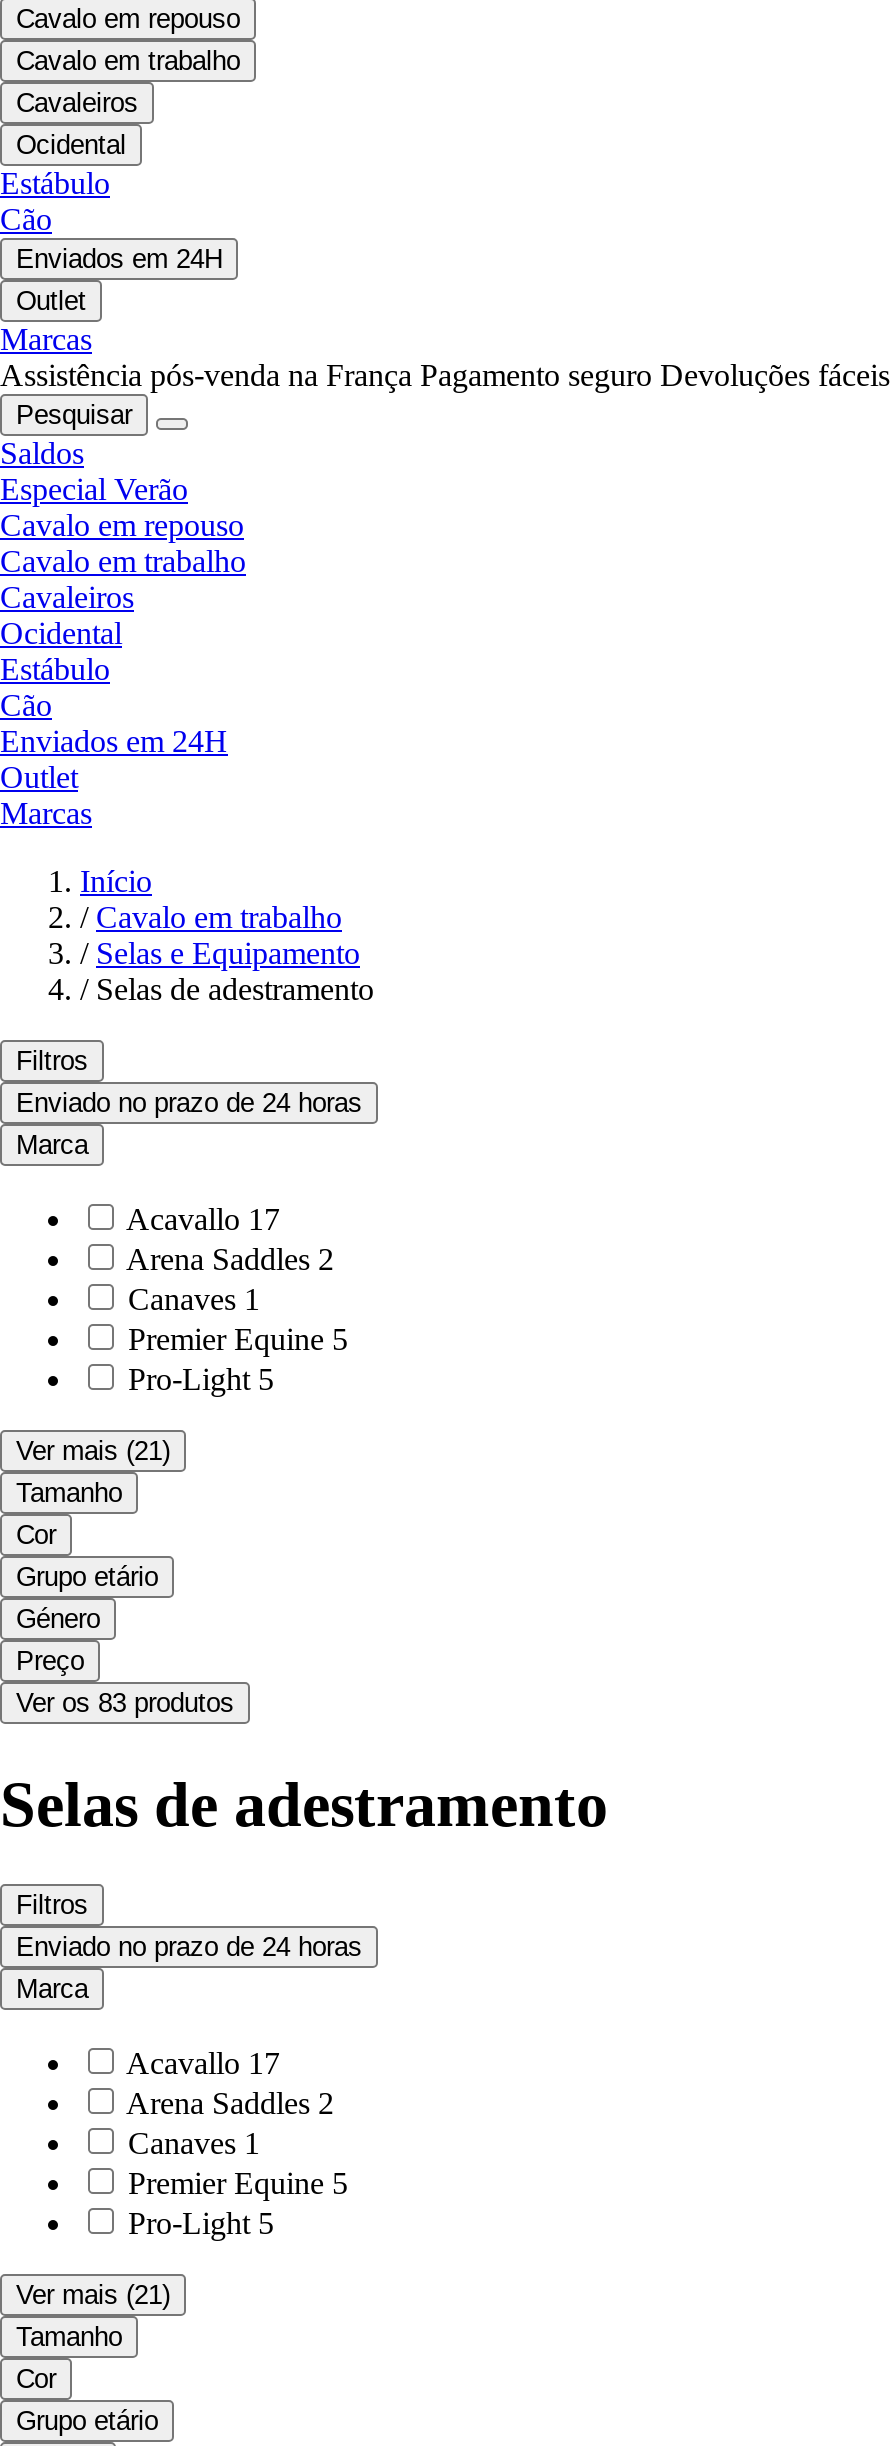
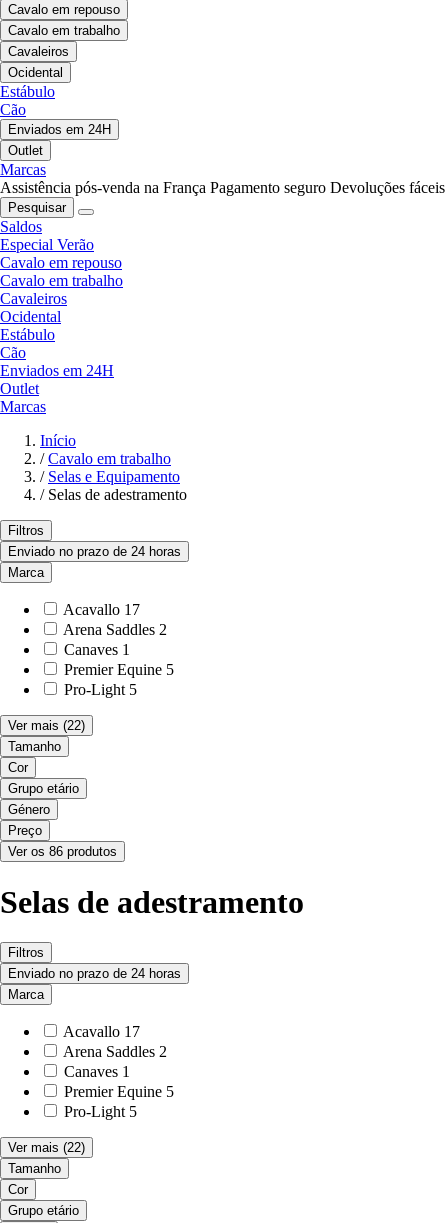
[16,1436,170,1466] Ver mais (21) -> [8,718,85,733] Ver mais (22)
[16,1688,234,1718] Ver os 83 produtos -> [8,844,117,859] Ver os 86 produtos
[16,2280,170,2310] Ver mais (21) -> [8,1140,85,1155] Ver mais (22)

